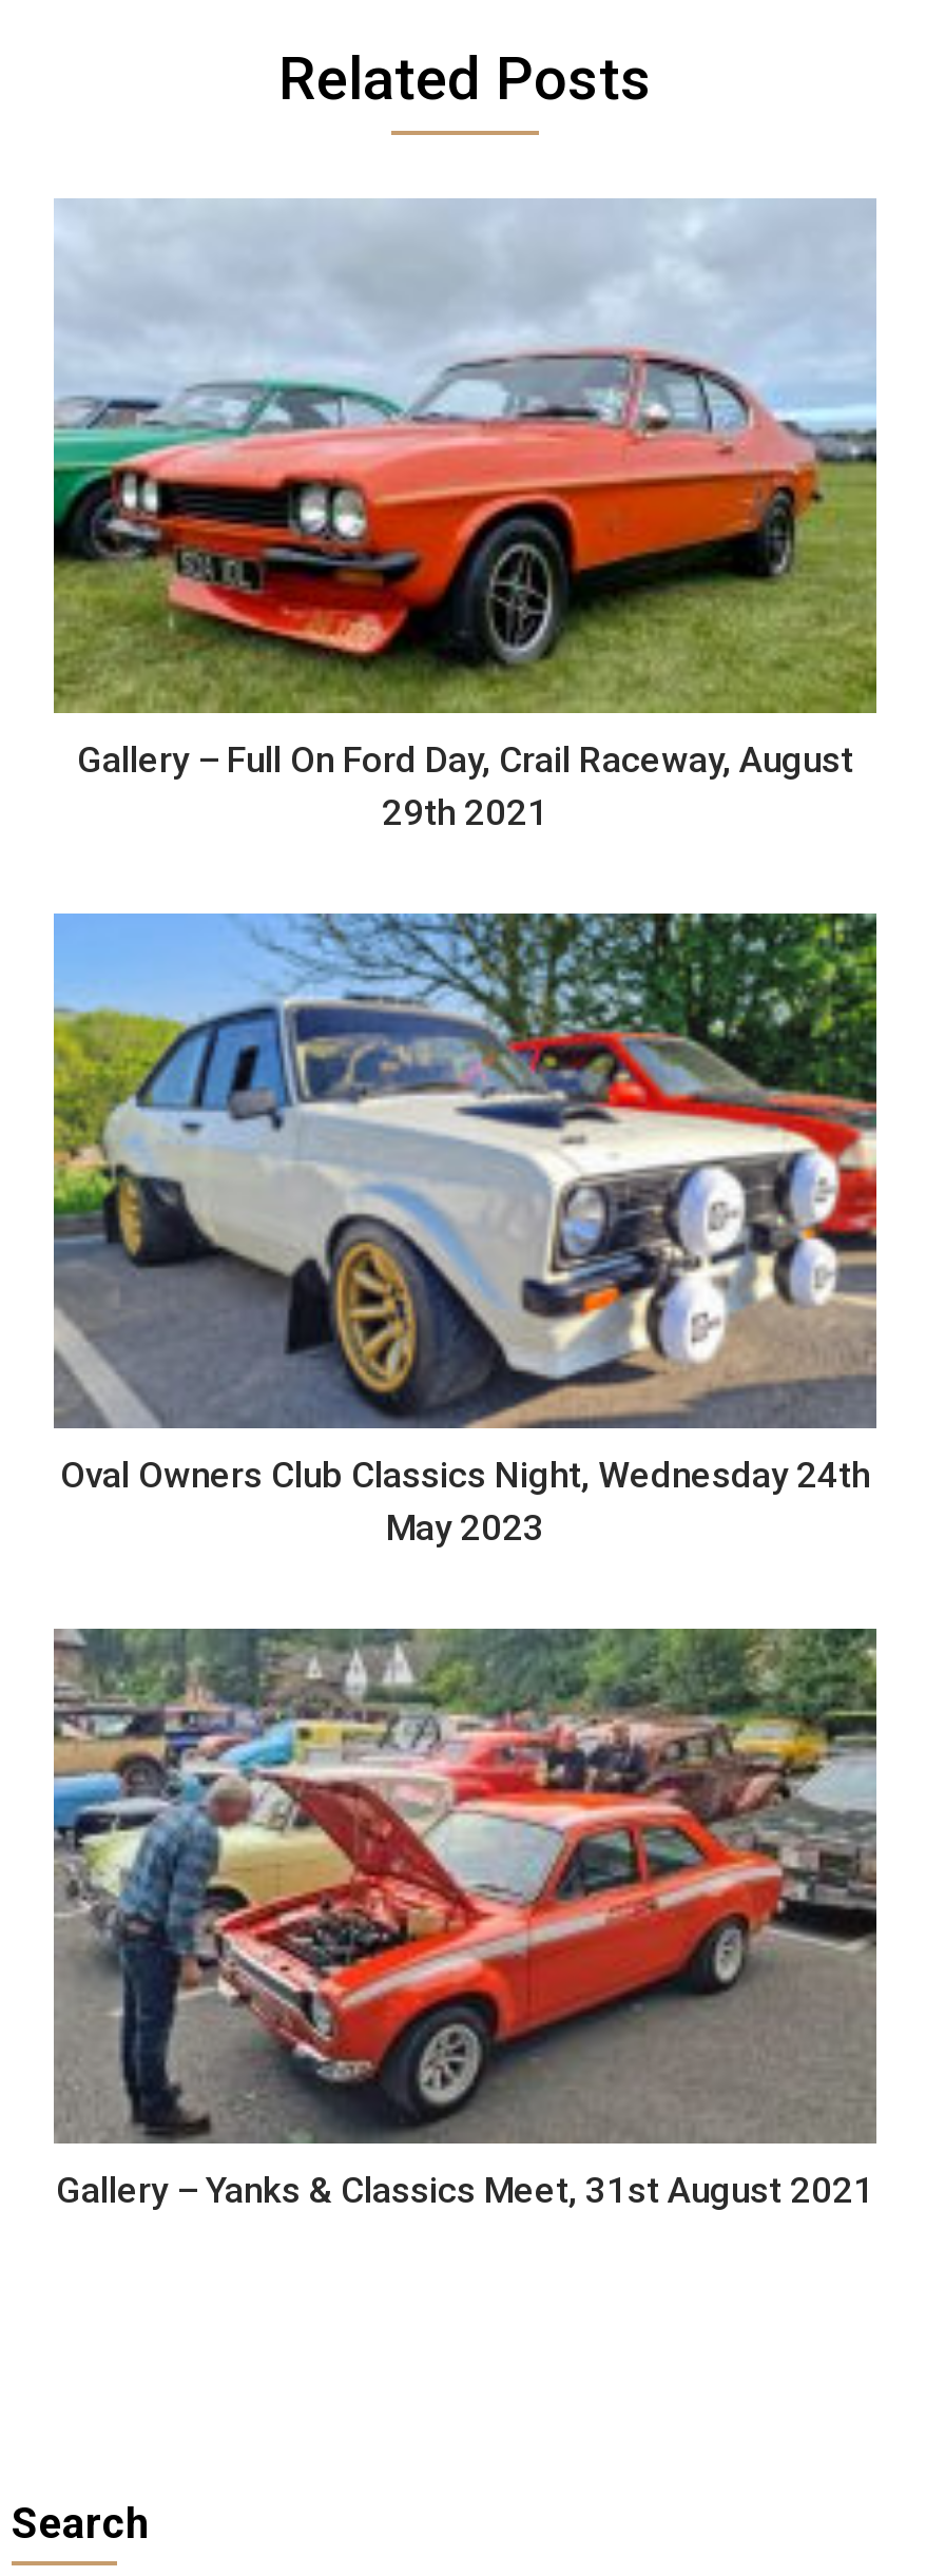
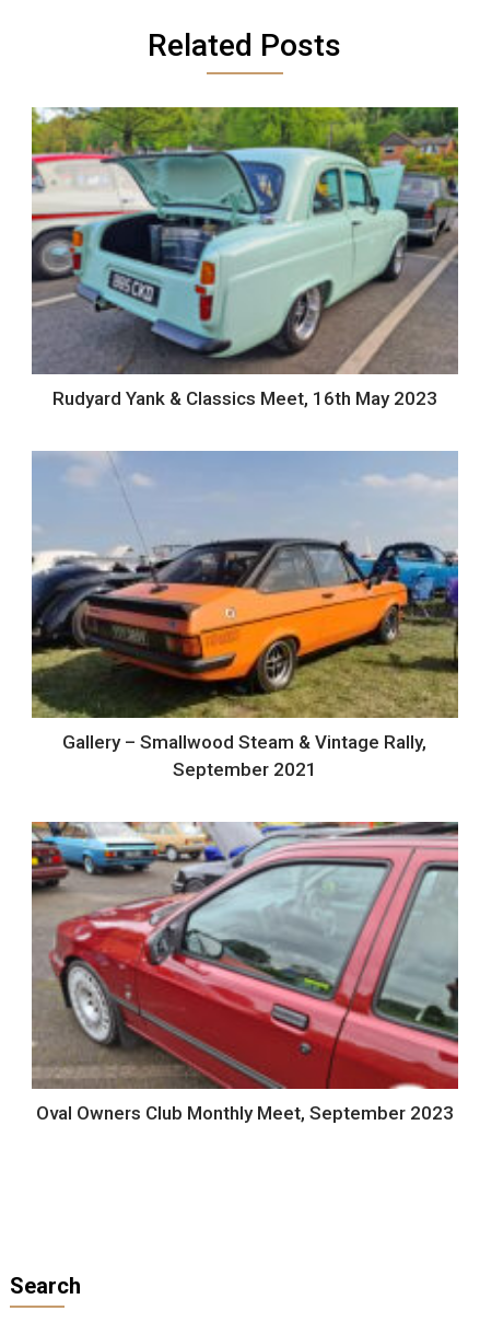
[52,198,879,833] [image] | Gallery – Full On Ford Day, Crail Raceway, August | 29th 2021 -> [31,106,459,409] [image] | Rudyard Yank & Classics Meet, 16th May 2023
[52,911,879,1548] [image] | Oval Owners Club Classics Night, Wednesday 24th | May 2023 -> [31,451,459,780] [image] | Gallery – Smallwood Steam & Vintage Rally, | September 2021
[52,1627,876,2210] [image] | Gallery – Yanks & Classics Meet, 31st August 2021 -> [31,821,459,1123] [image] | Oval Owners Club Monthly Meet, September 2023

